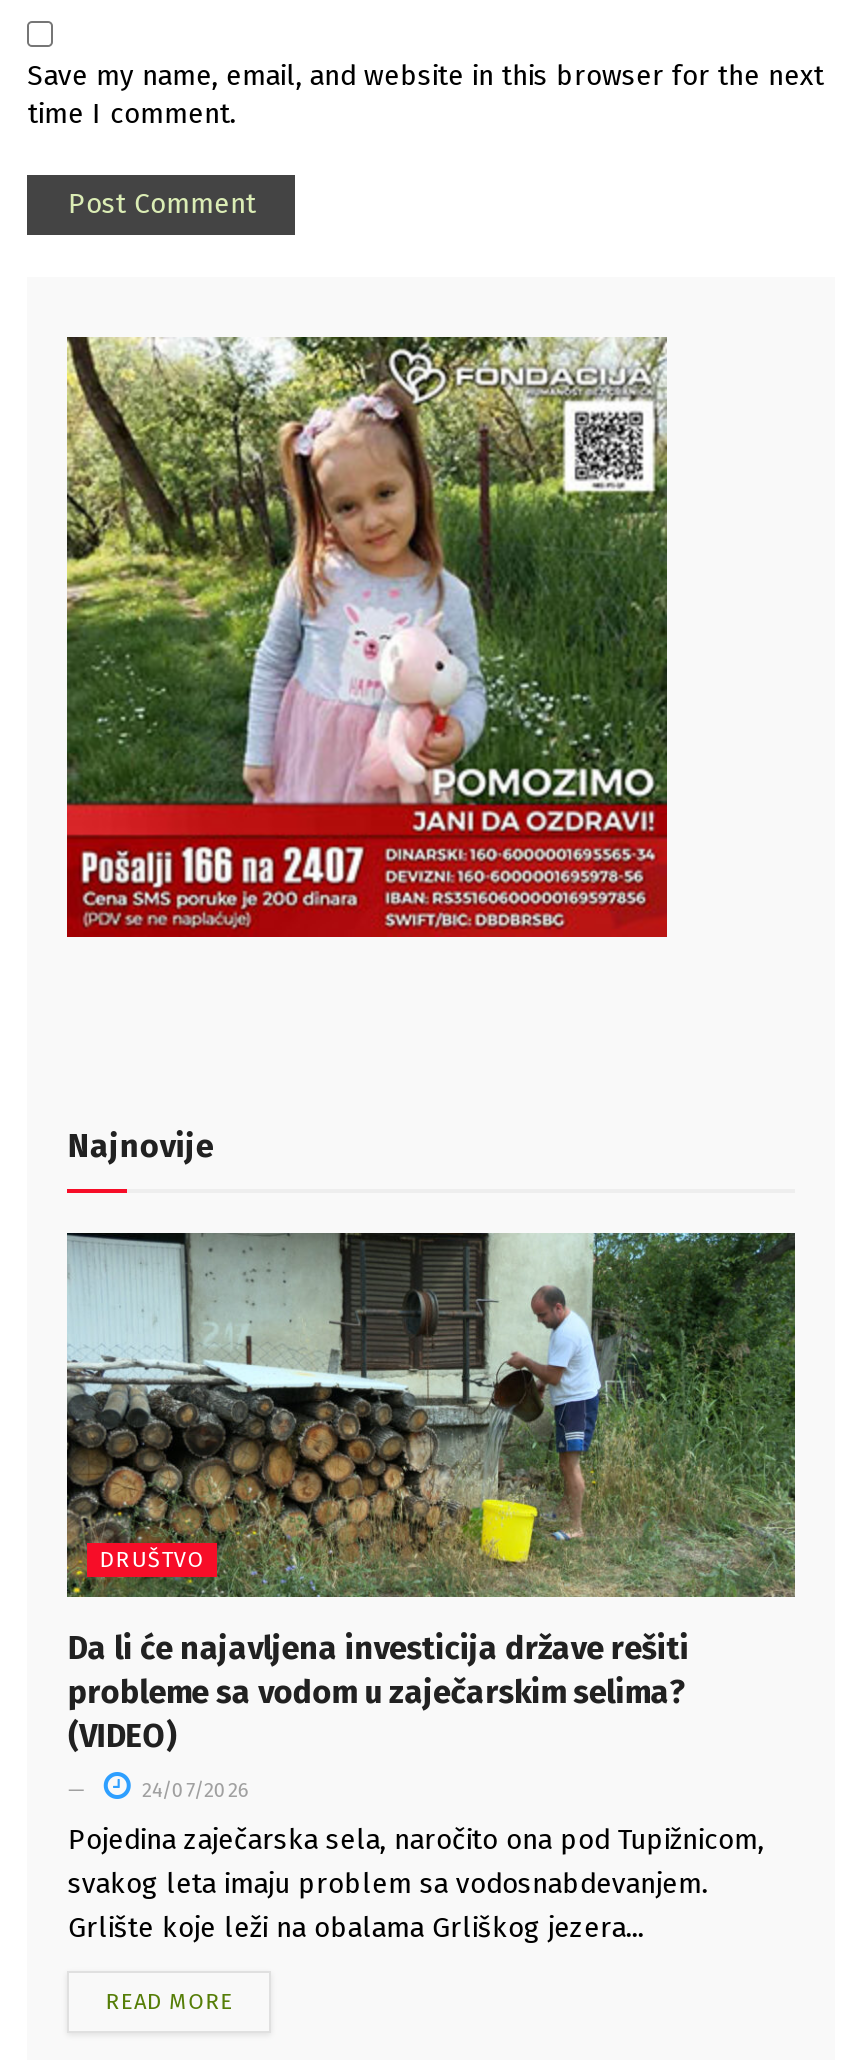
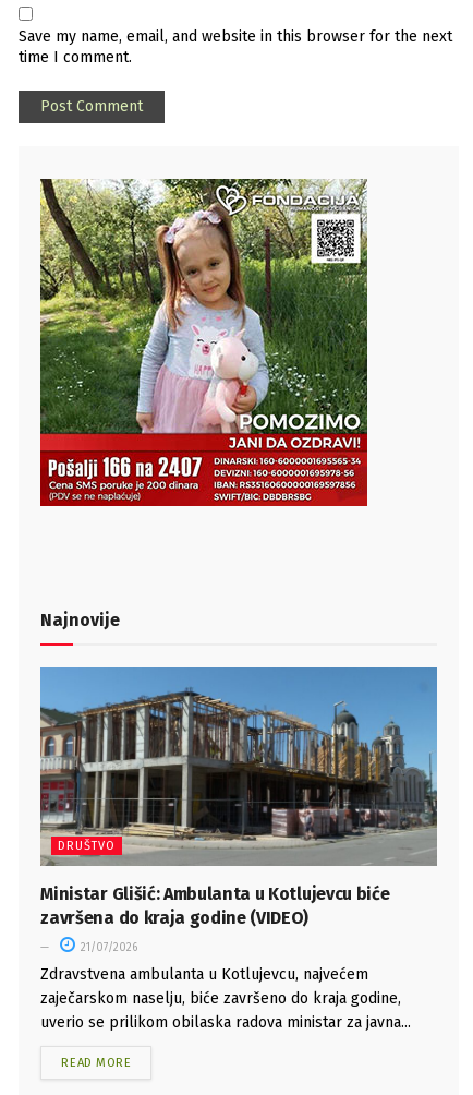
[67,1231,797,1754] [image] | Da li će najavljena investicija države rešiti | probleme sa vodom u zaječarskim selima? | (VIDEO) -> [39,666,438,928] [image] | Ministar Glišić: Ambulanta u Kotlujevcu biće | završena do kraja godine (VIDEO)
[136,1778,248,1802] 24/07/2026 -> [78,941,138,954] 21/07/2026
[68,1822,764,1944] Pojedina zaječarska sela, naročito ona pod Tupižnicom, | svakog leta imaju problem sa vodosnabdevanjem. | Grlište koje leži na obalama Grliškog jezera... -> [41,965,411,1031] Zdravstvena ambulanta u Kotlujevcu, najvećem | zaječarskom naselju, biće završeno do kraja godine, | uverio se prilikom obilaska radova ministar za javna...

